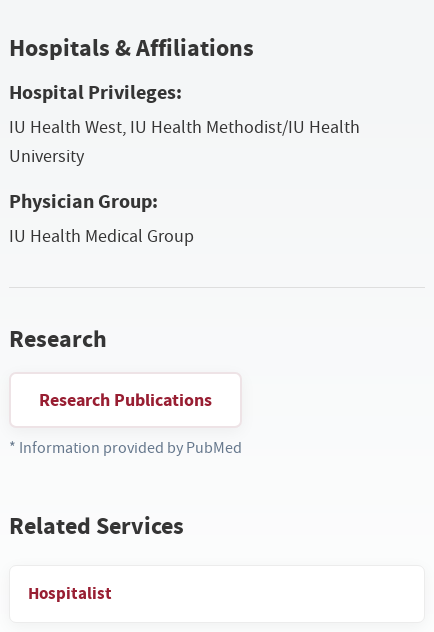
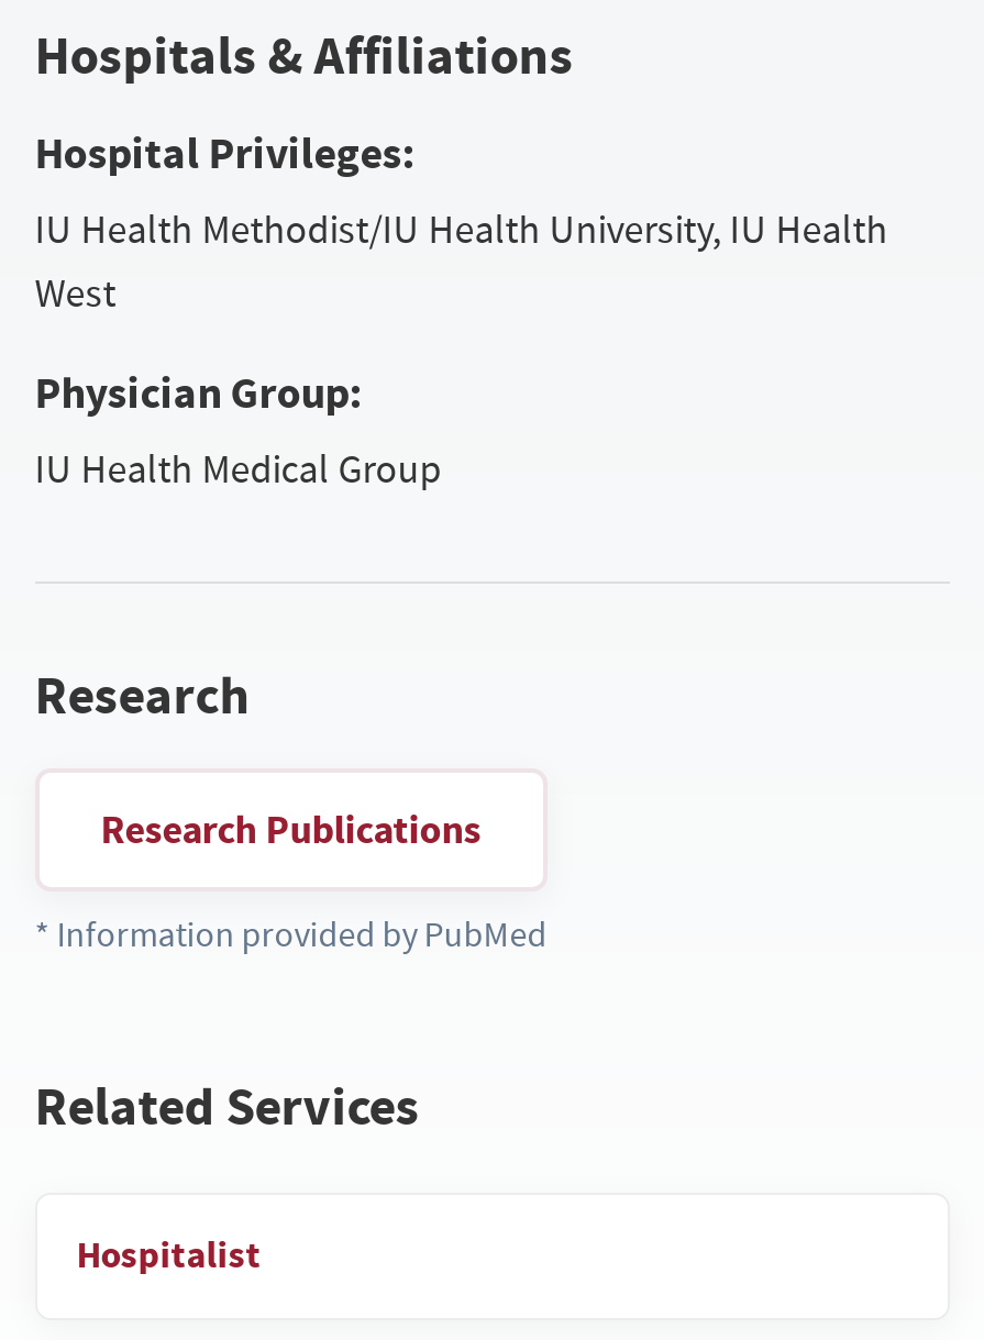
[9,116,360,168] IU Health West, IU Health Methodist/IU Health | University -> [35,205,888,319] IU Health Methodist/IU Health University, IU Health | West

